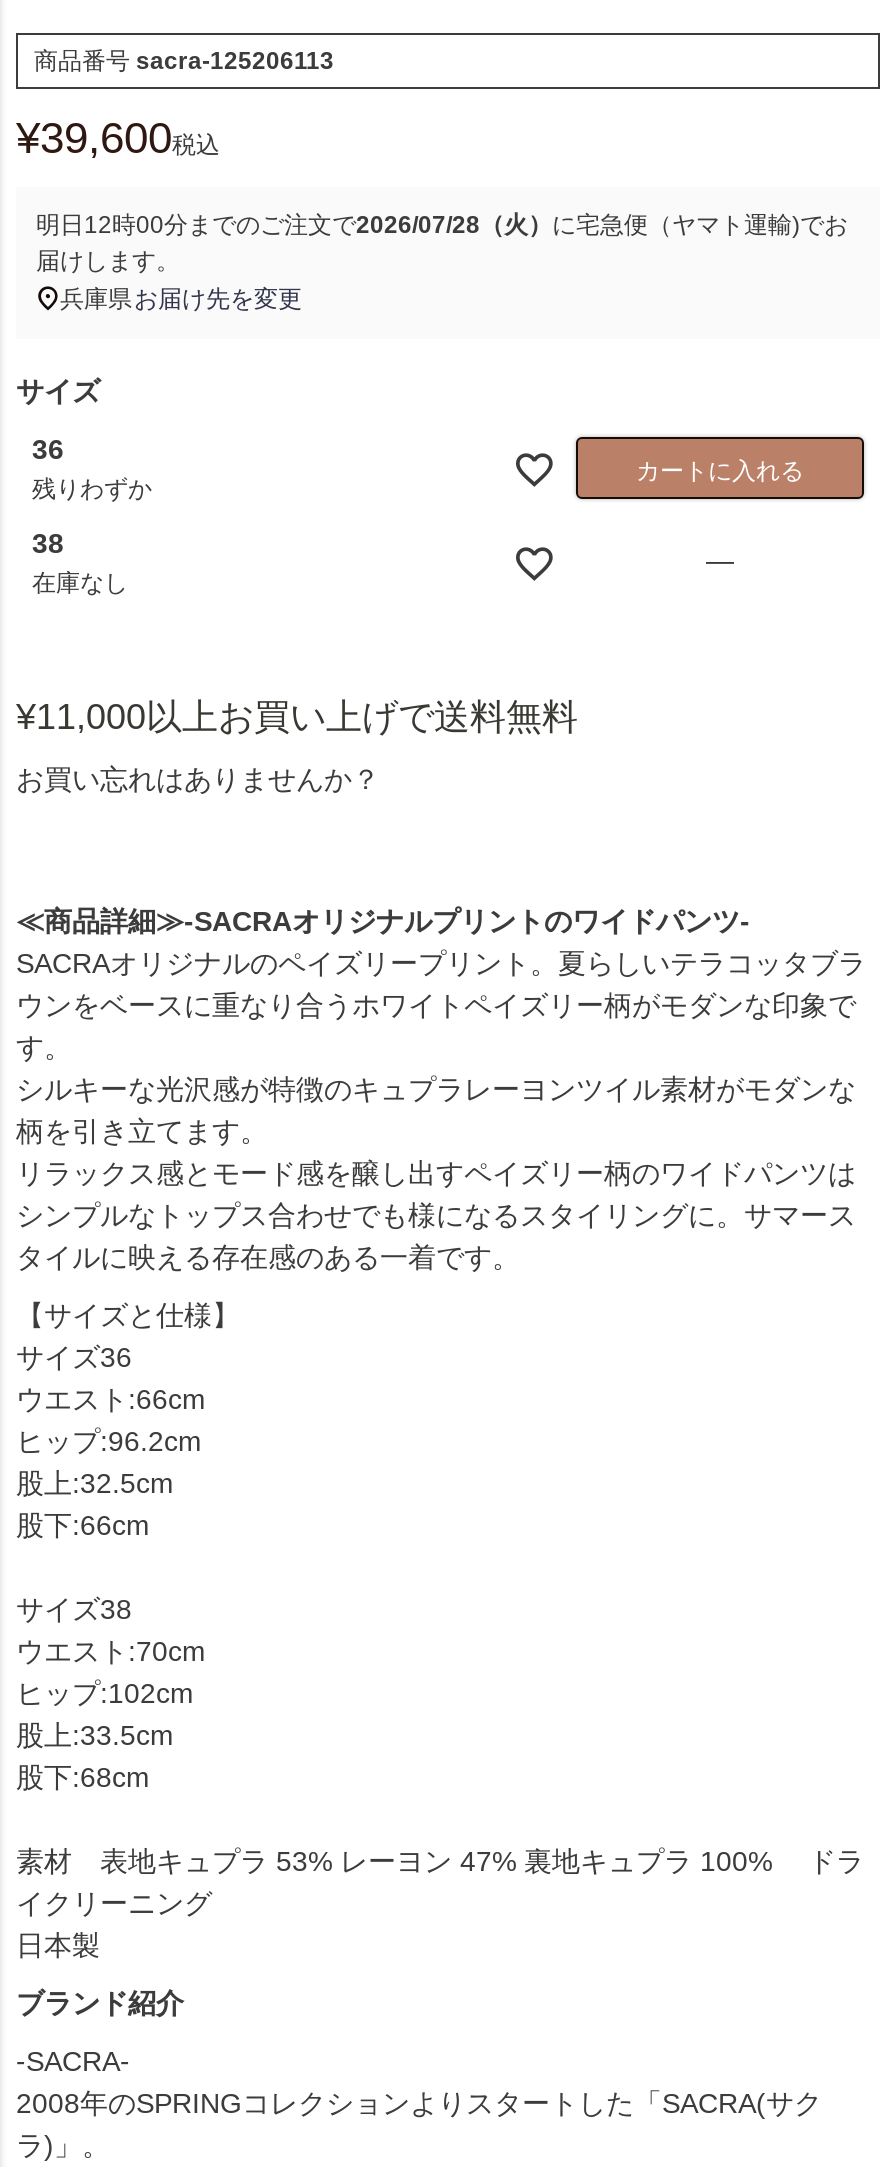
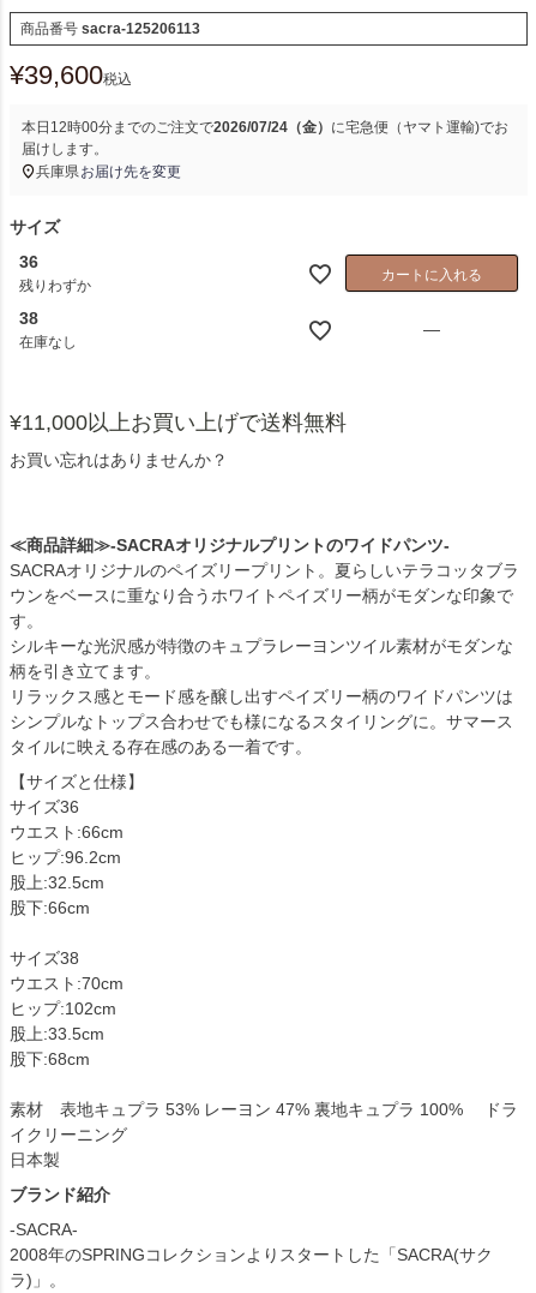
[36,211,848,239] 明日12時00分までのご注文で2026/07/28（火）に宅急便（ヤマト運輸)でお -> [22,119,508,136] 本日12時00分までのご注文で2026/07/24（金）に宅急便（ヤマト運輸)でお

